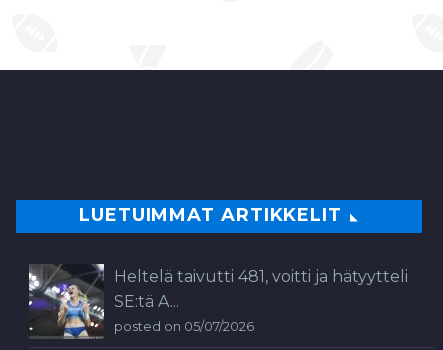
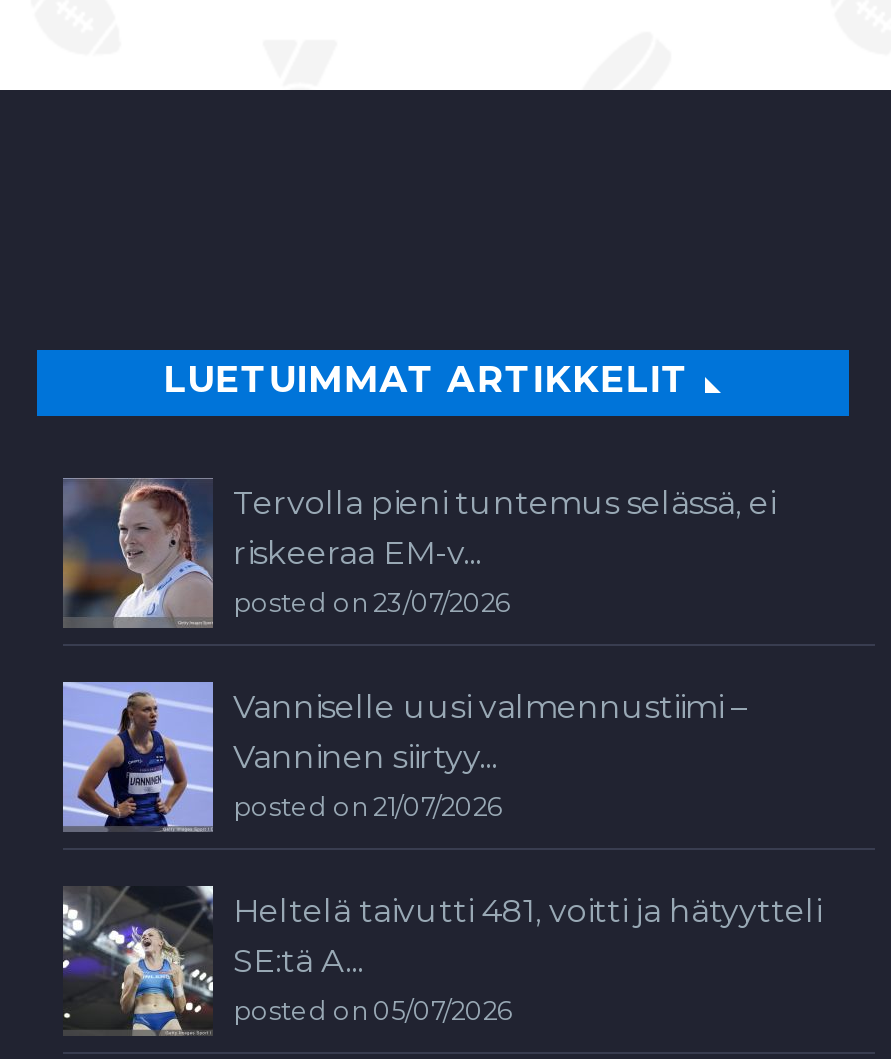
moved [79,204,342,226] -> [163,358,689,402]: LUETUIMMAT ARTIKKELIT
none -> [61,680,205,834] [image]
none -> [63,478,775,822] [image] | Tervolla pieni tuntemus selässä, ei | riskeeraa EM-v... | posted on 23/07/2026 | Vanniselle uusi valmennustiimi – | Vanninen siirtyy... | posted on 21/07/2026

